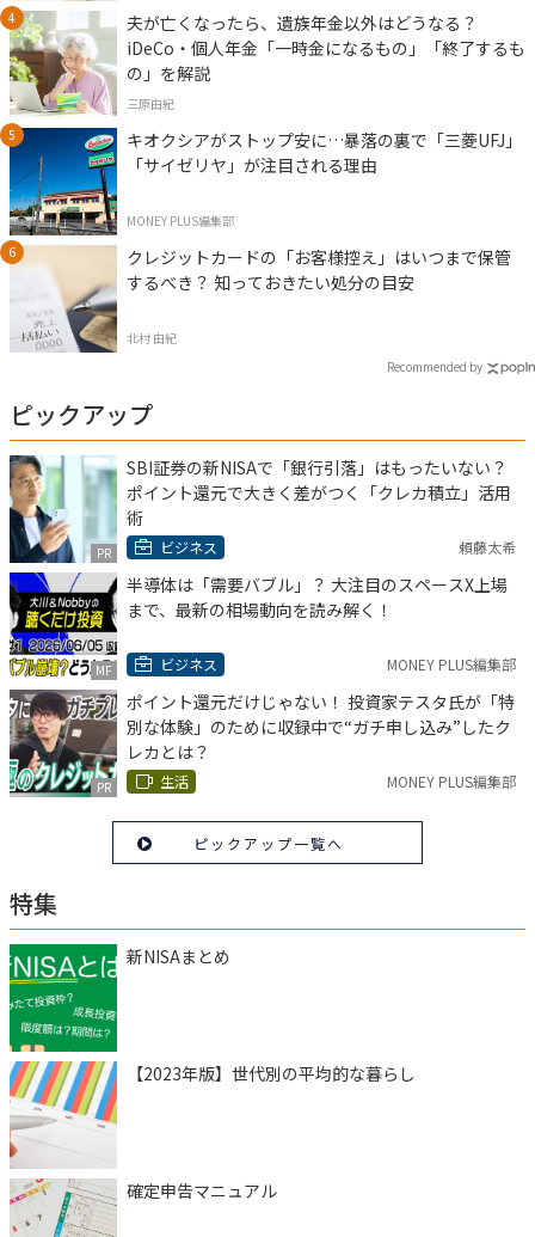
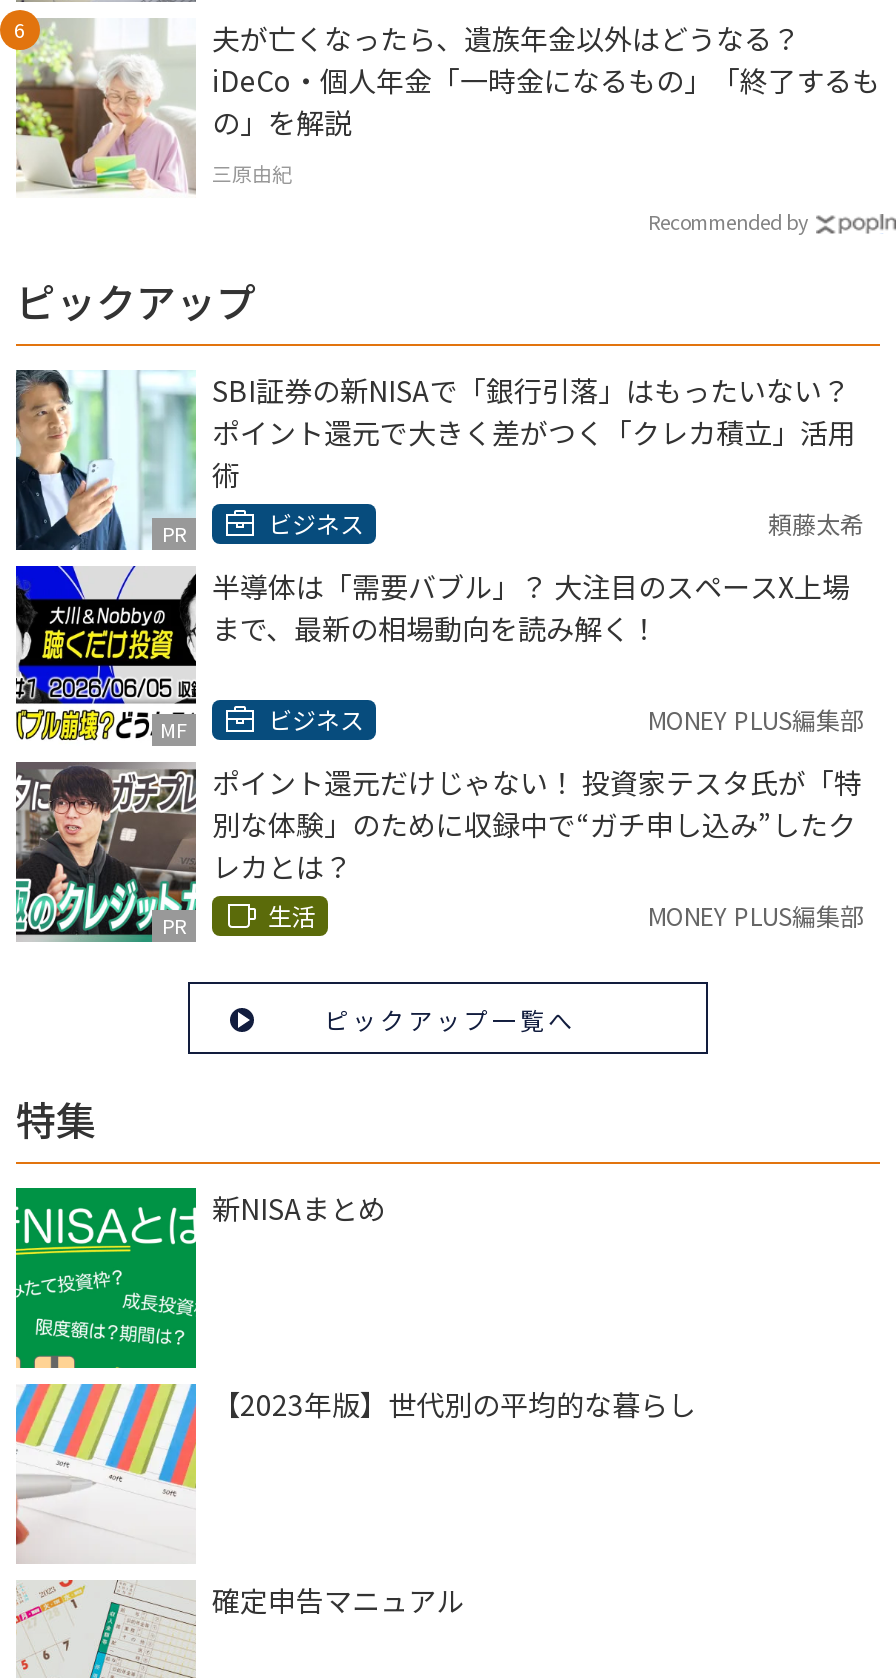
[4,122,522,346] [image] | キオクシアがストップ安に…暴落の裏で「三菱UFJ」 | 「サイゼリヤ」が注目される理由 | MONEY PLUS編集部 | クレジットカードの「お客様控え」はいつまで保管 | するべき？ 知っておきたい処分の目安 | 北村 由紀 -> none
[10,245,118,353] [image] -> none

